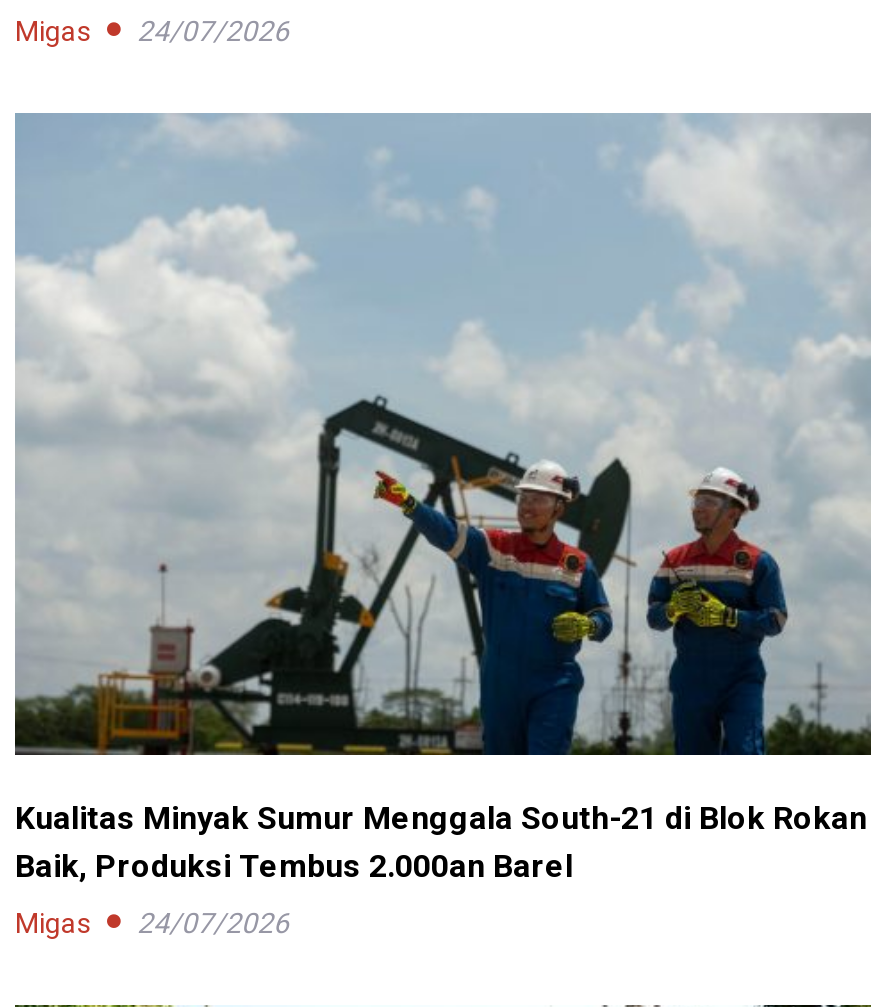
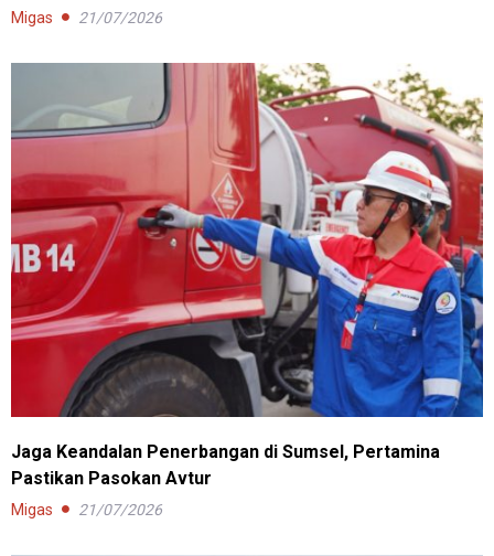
[15,15,289,47] Migas 24/07/2026 -> [11,9,162,26] Migas 21/07/2026
[13,111,873,885] [image] | Kualitas Minyak Sumur Menggala South-21 di Blok Rokan | Baik, Produksi Tembus 2.000an Barel -> [10,63,484,489] [image] | Jaga Keandalan Penerbangan di Sumsel, Pertamina | Pastikan Pasokan Avtur
[15,907,289,939] Migas 24/07/2026 -> [11,501,162,518] Migas 21/07/2026

